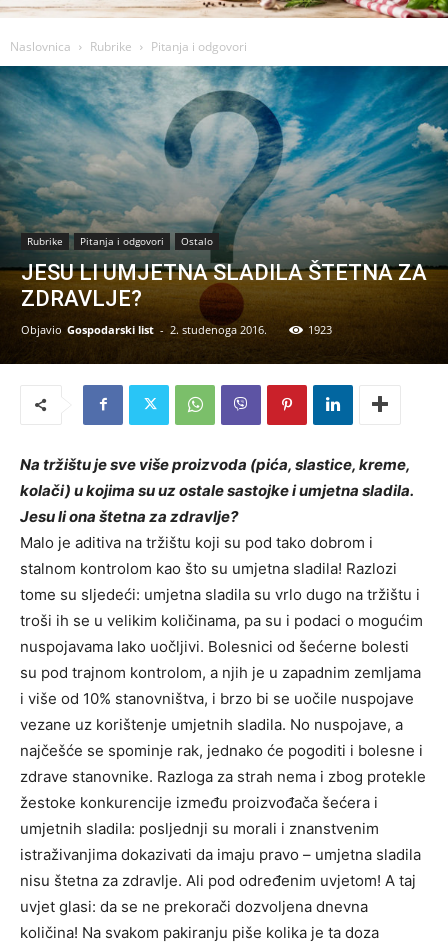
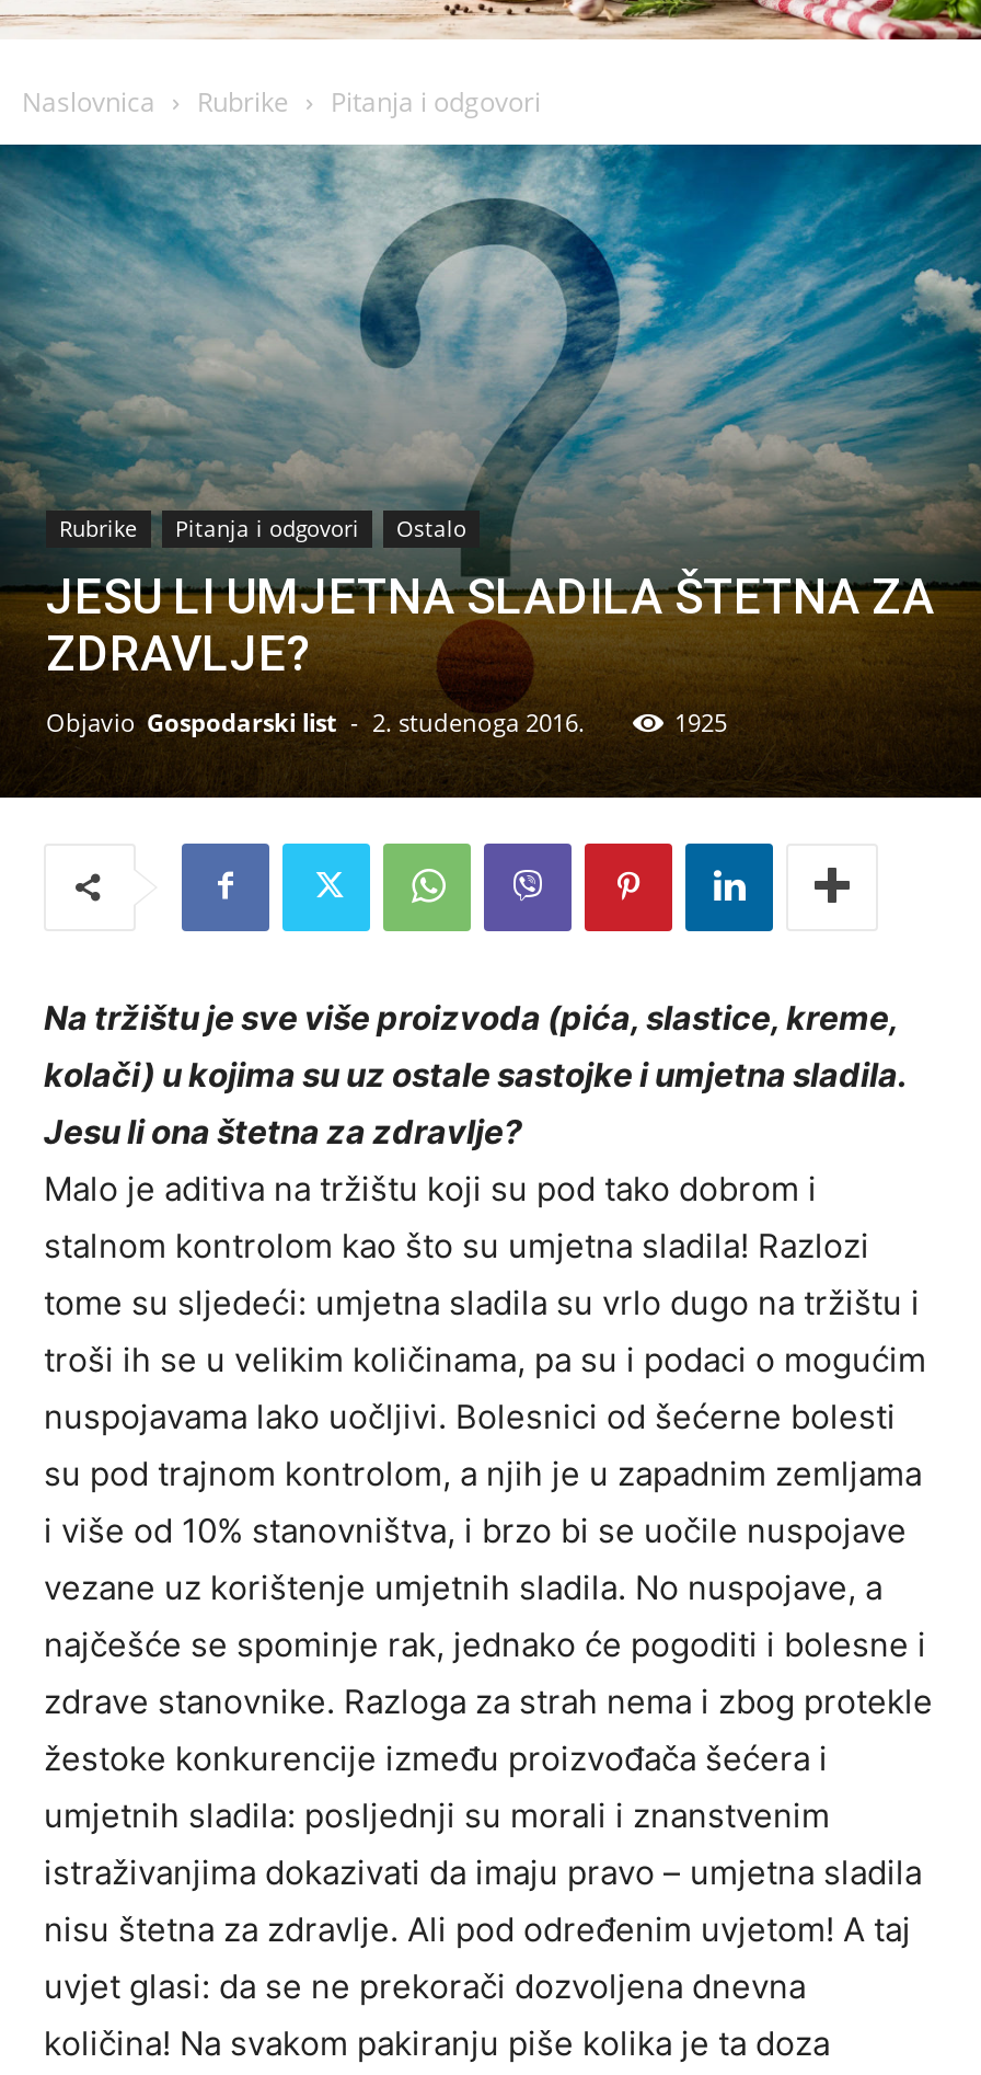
[308,322,332,337] 1923 -> [674,705,727,738] 1925

